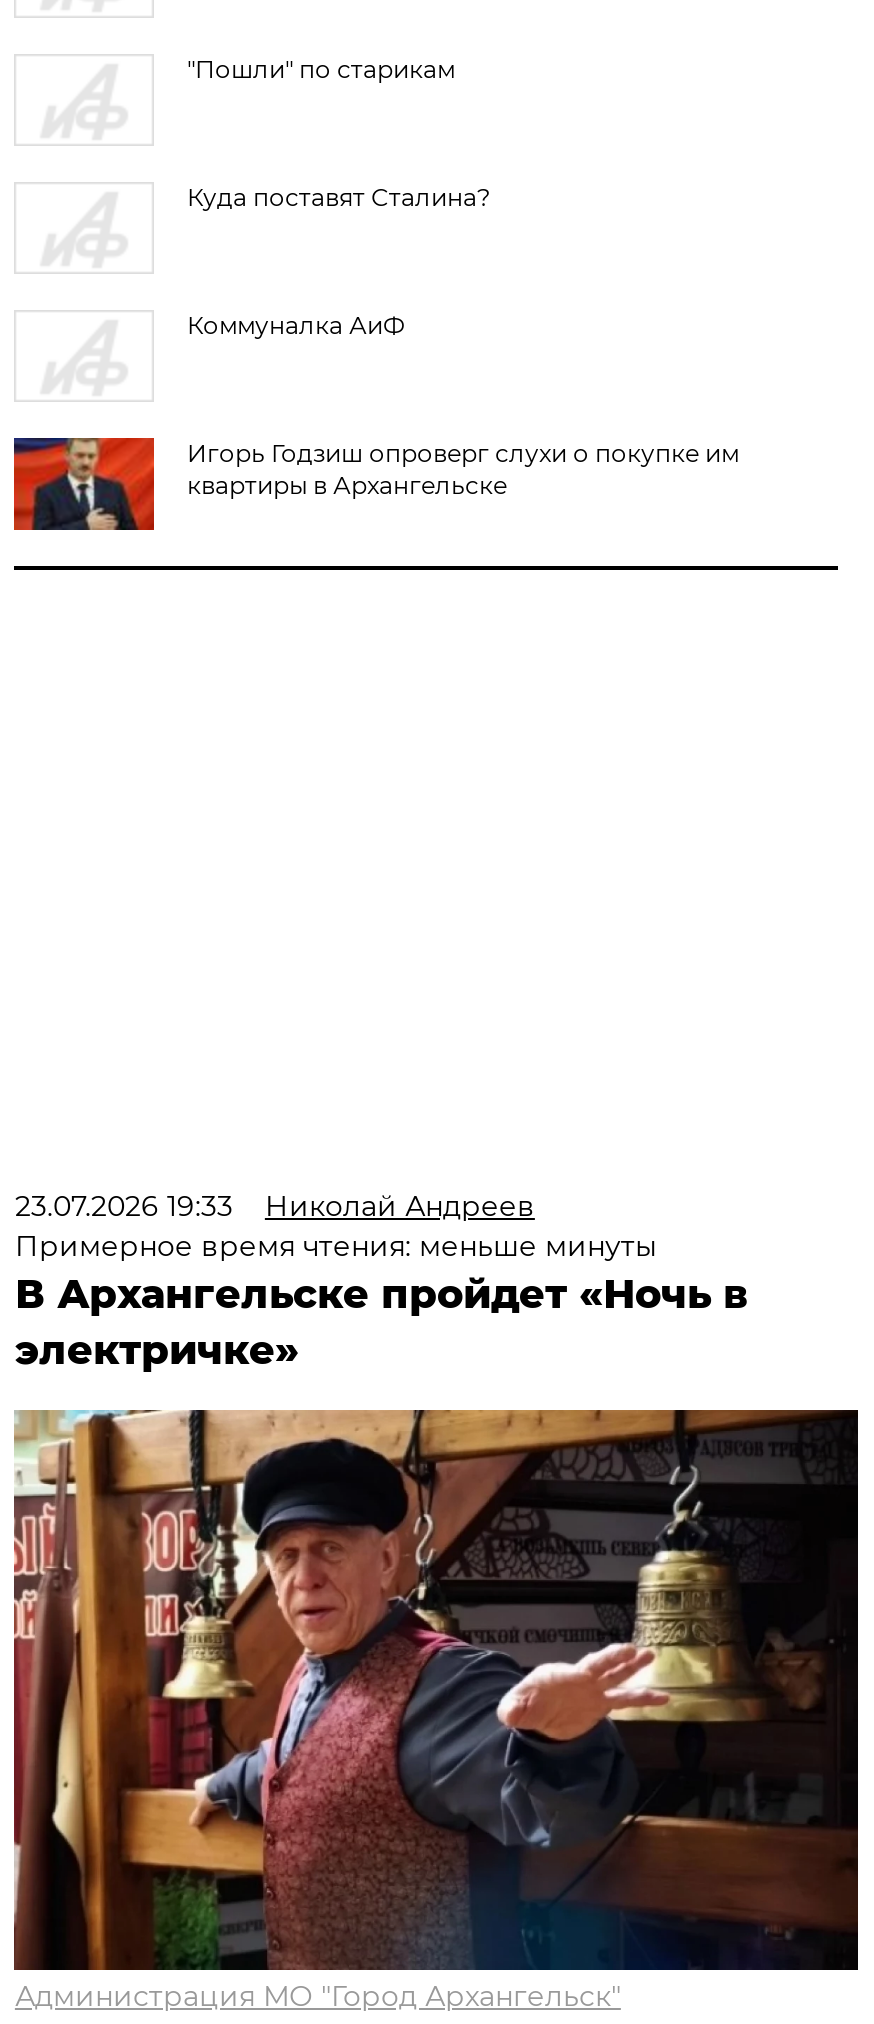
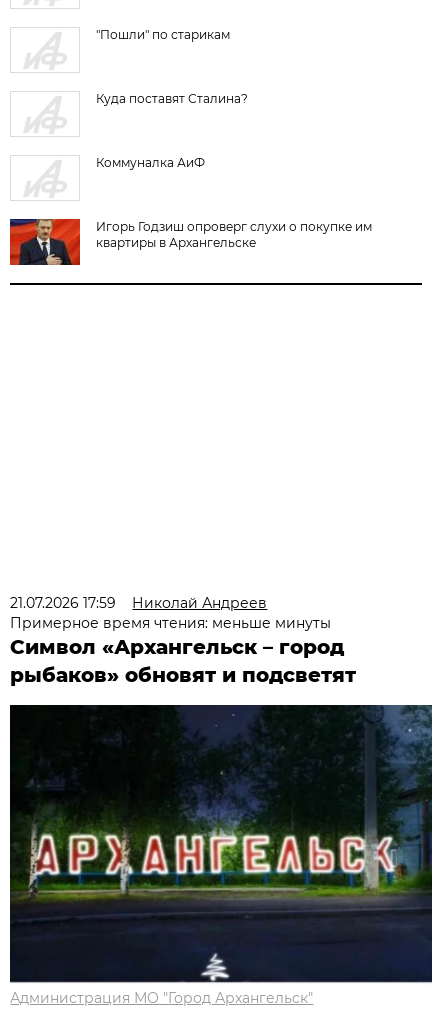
[15,1188,535,1224] 23.07.2026 19:33 Николай Андреев -> [10,594,267,612] 21.07.2026 17:59 Николай Андреев
[15,1270,749,1374] В Архангельске пройдет «Ночь в | электричке» -> [10,635,356,687] Символ «Архангельск – город | рыбаков» обновят и подсветят
[12,1408,860,1972] [image] -> [9,704,433,985] [image]

